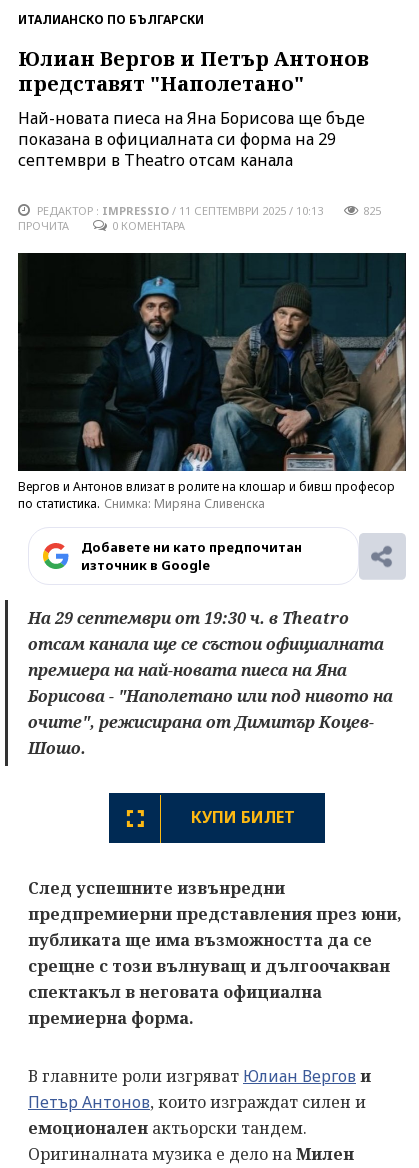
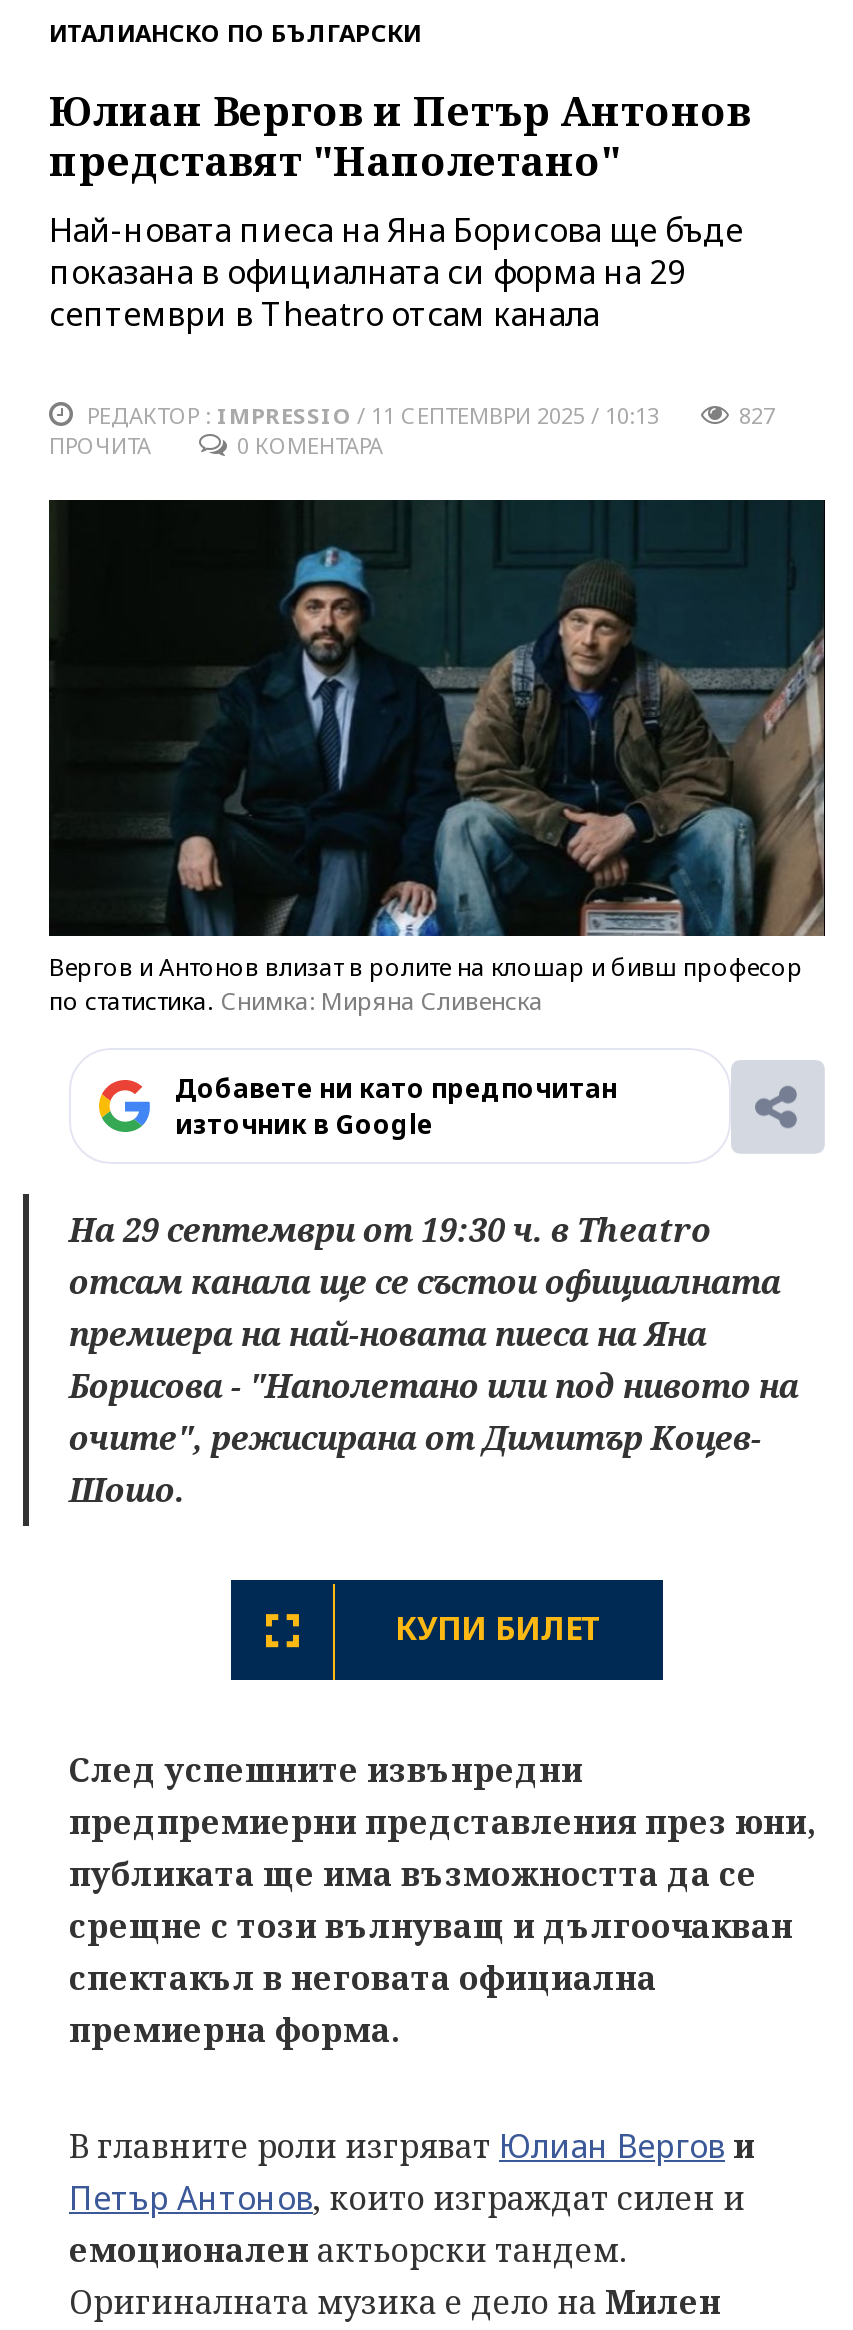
[363,203,381,218] 825 -> [739,400,775,430] 827

